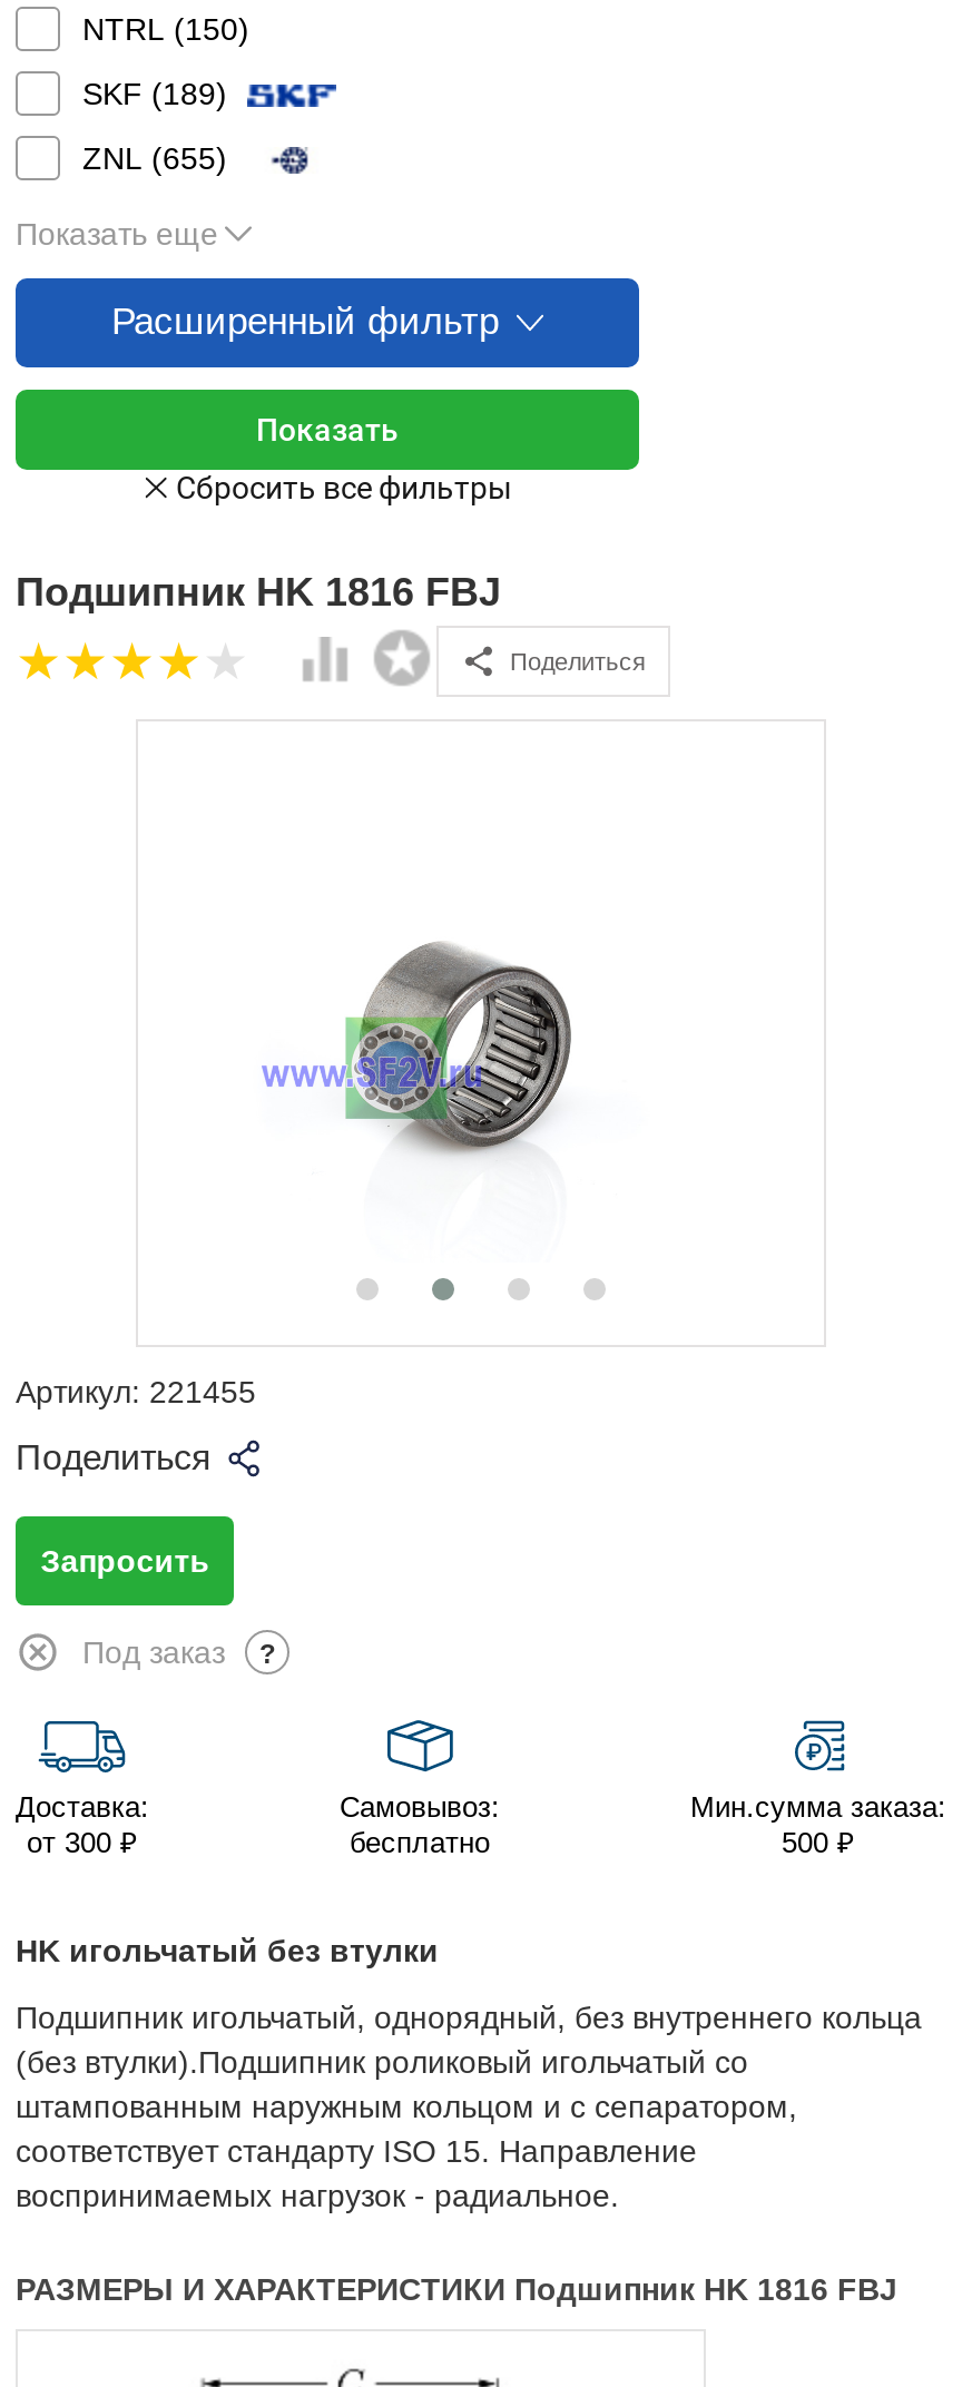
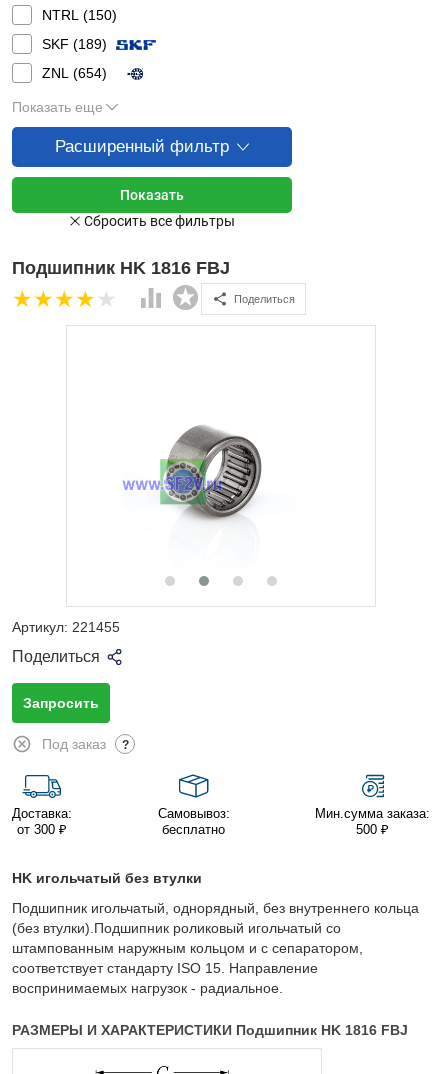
[82,140,227,176] ZNL (655) -> [42,65,107,81] ZNL (654)

